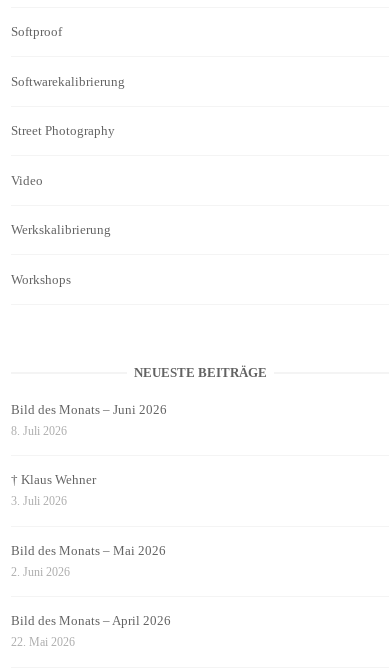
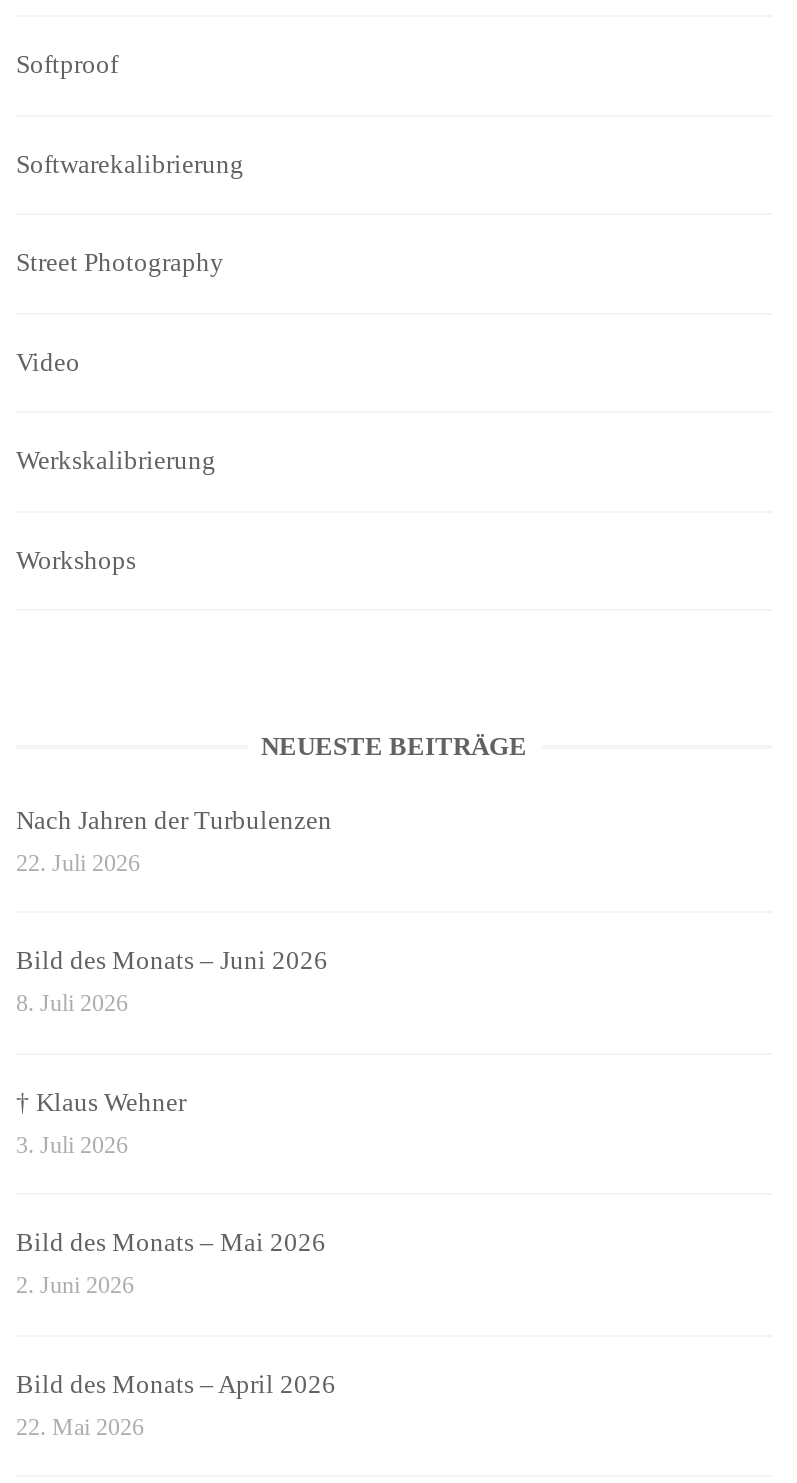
none -> [16,805,332,877] Nach Jahren der Turbulenzen | 22. Juli 2026

